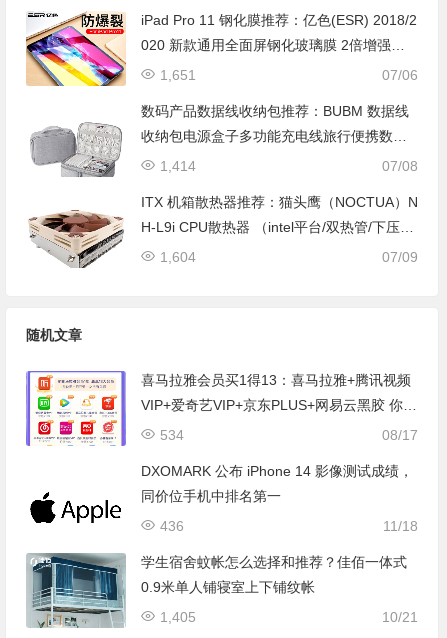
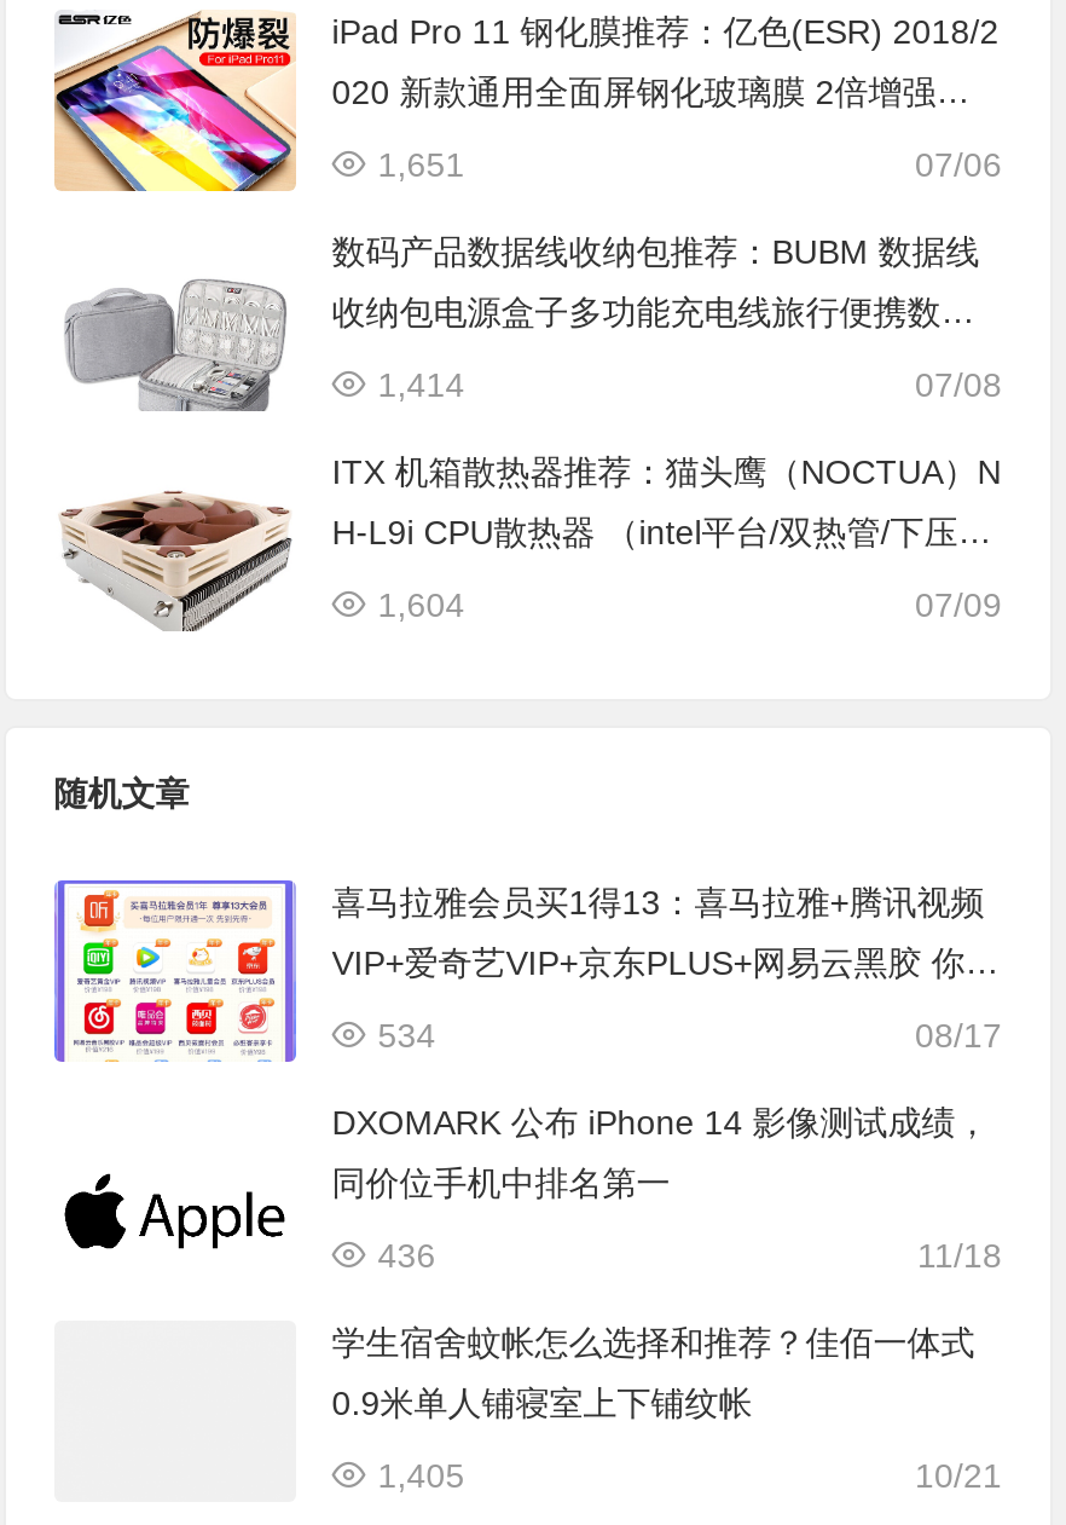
[26,552,126,629] [image] -> none

